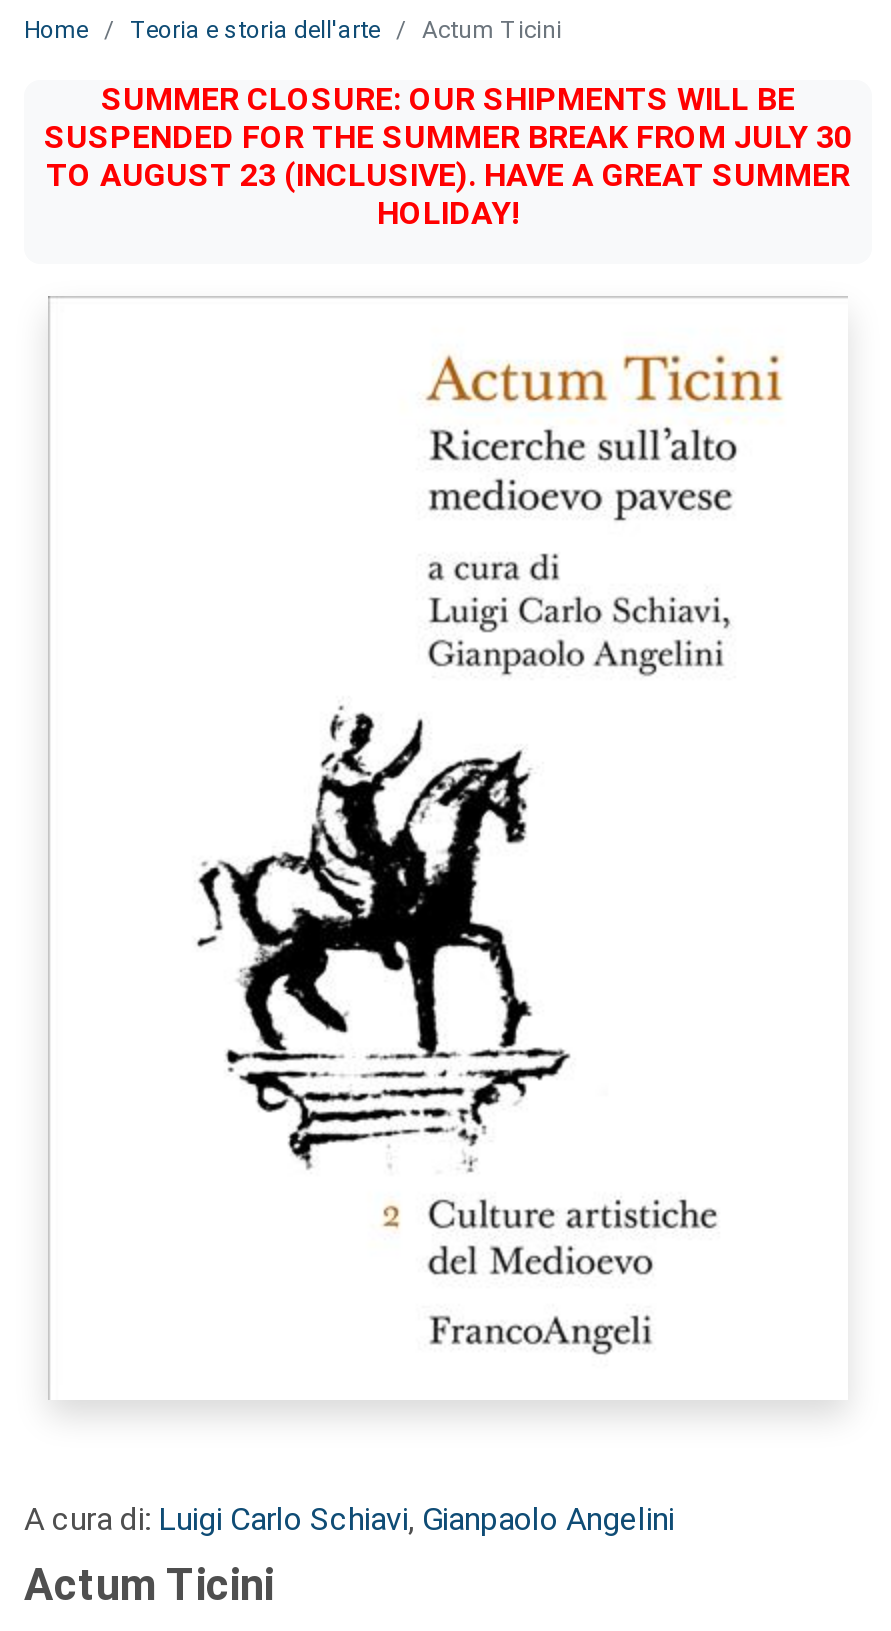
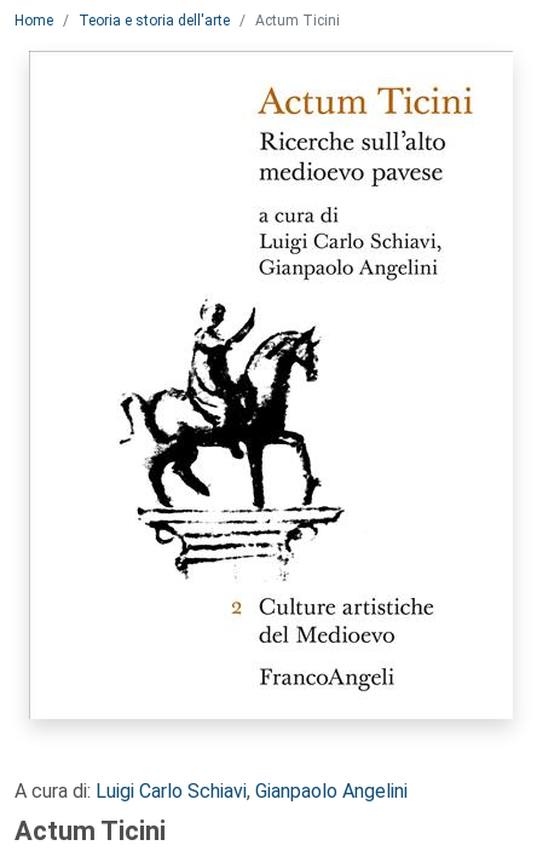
[44,80,852,232] SUMMER CLOSURE: OUR SHIPMENTS WILL BE | SUSPENDED FOR THE SUMMER BREAK FROM JULY 30 | TO AUGUST 23 (INCLUSIVE). HAVE A GREAT SUMMER | HOLIDAY! -> none

